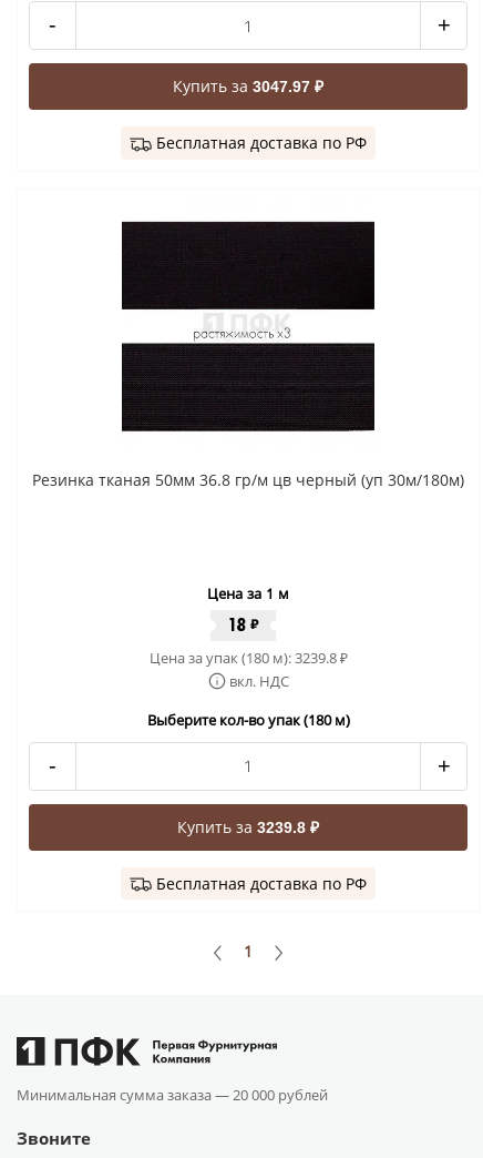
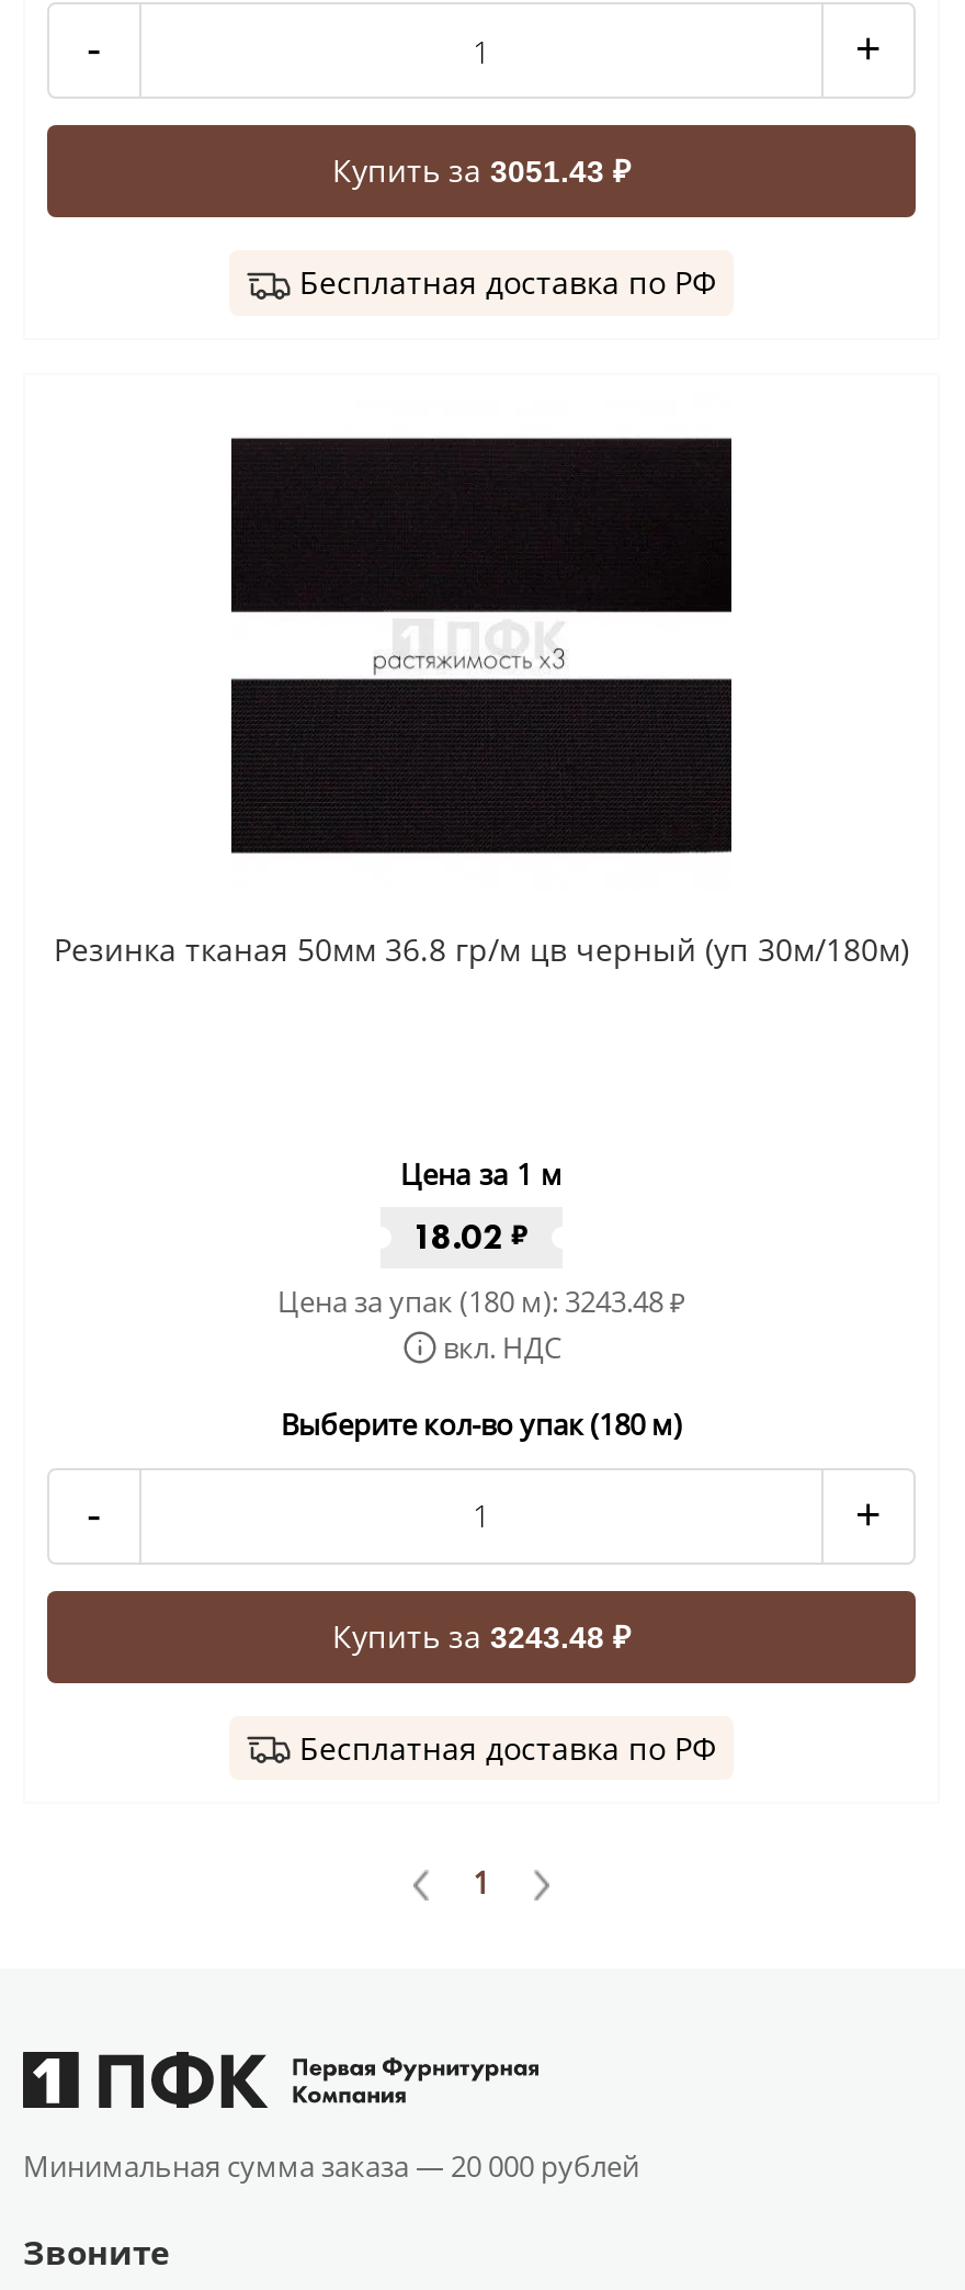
[173,76,323,97] Купить за 3047.97 ₽ -> [332,150,631,191] Купить за 3051.43 ₽
[227,613,259,636] 18 ₽ -> [412,1212,529,1259] 18.02 ₽
[149,647,347,667] Цена за упак (180 м): 3239.8₽ -> [277,1281,685,1320] Цена за упак (180 м): 3243.48₽
[177,816,319,837] Купить за 3239.8 ₽ -> [332,1614,631,1656] Купить за 3243.48 ₽

